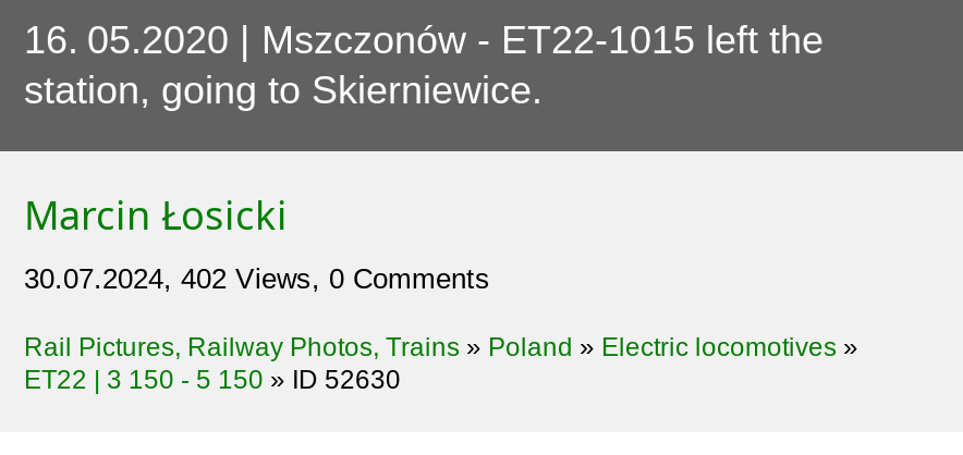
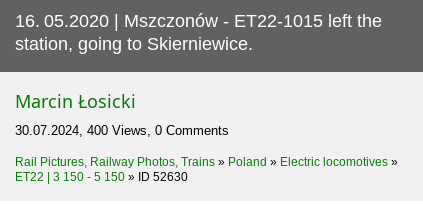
[24,264,490,297] 30.07.2024, 402 Views, 0 Comments -> [15,123,229,138] 30.07.2024, 400 Views, 0 Comments

